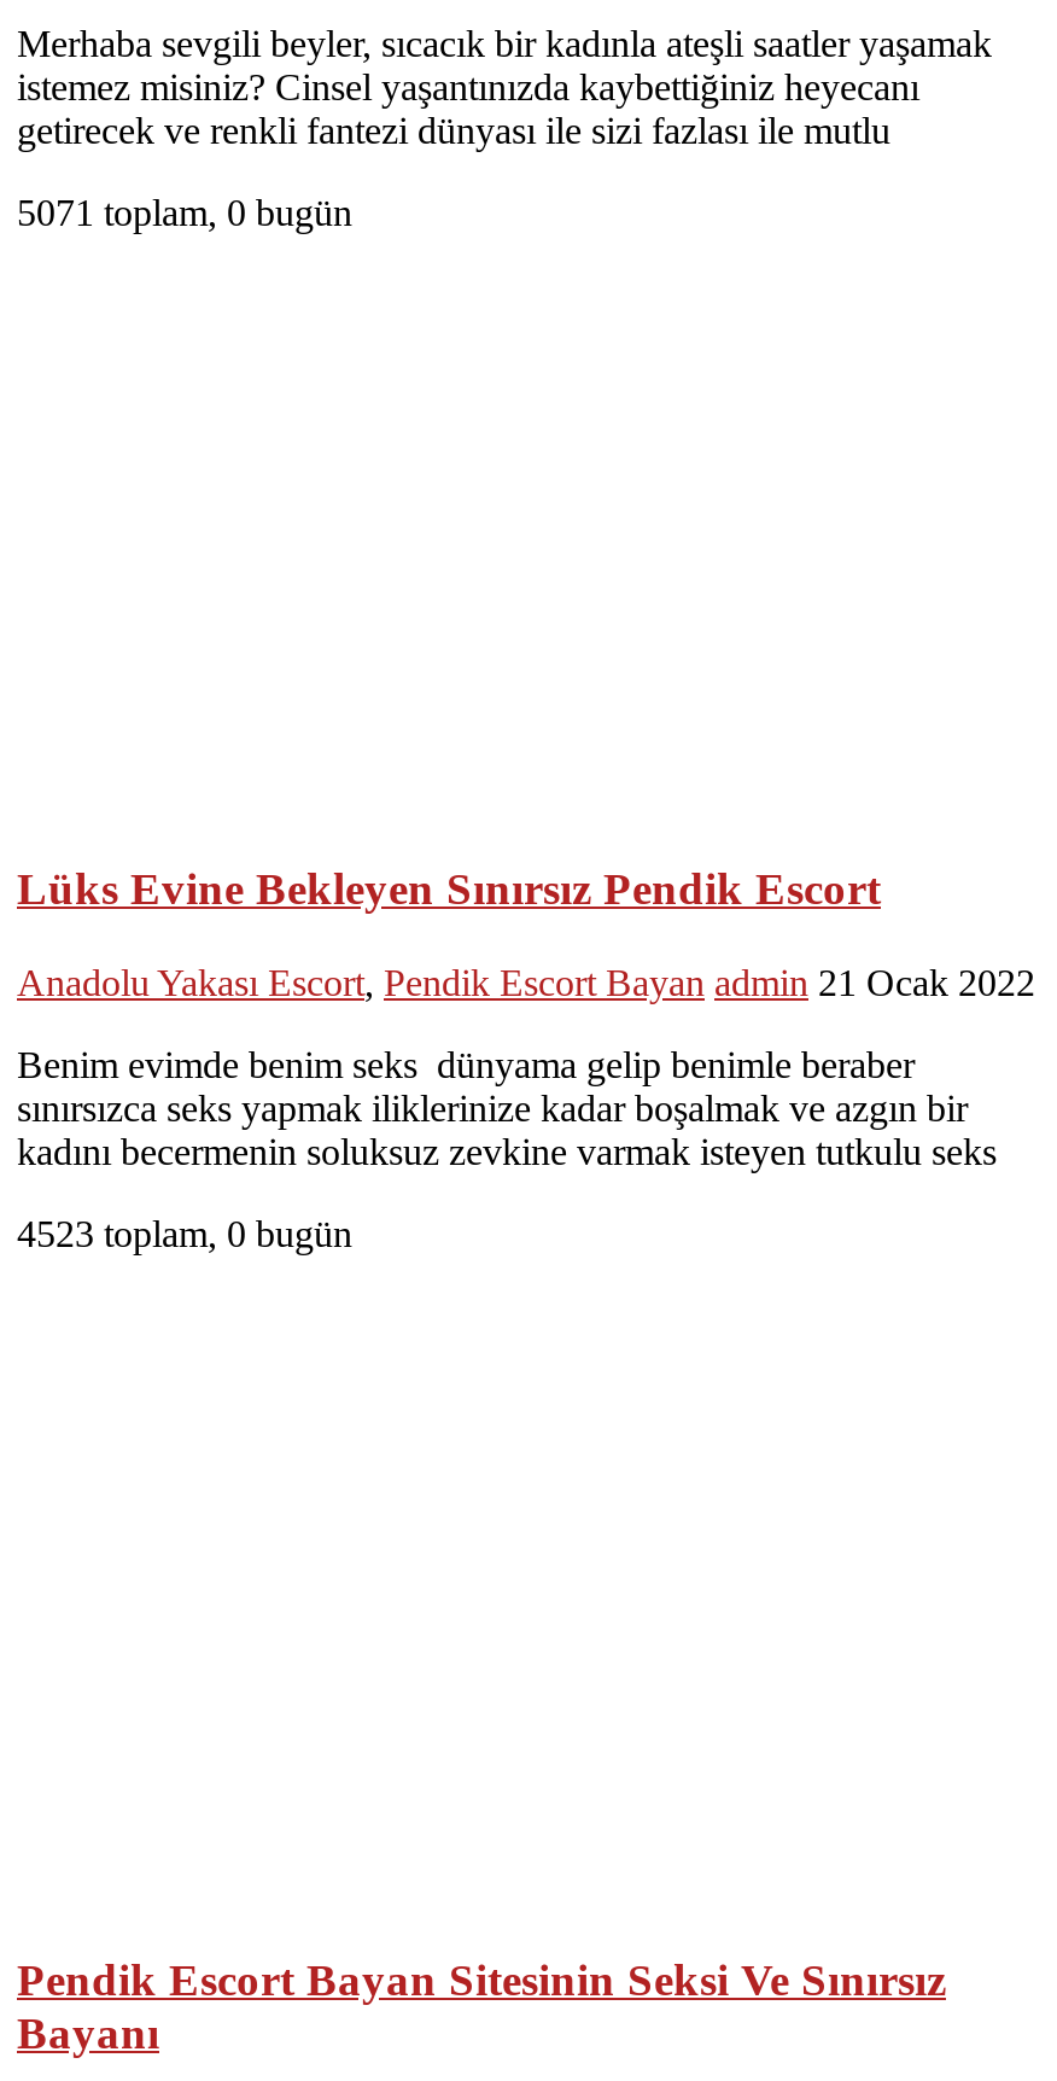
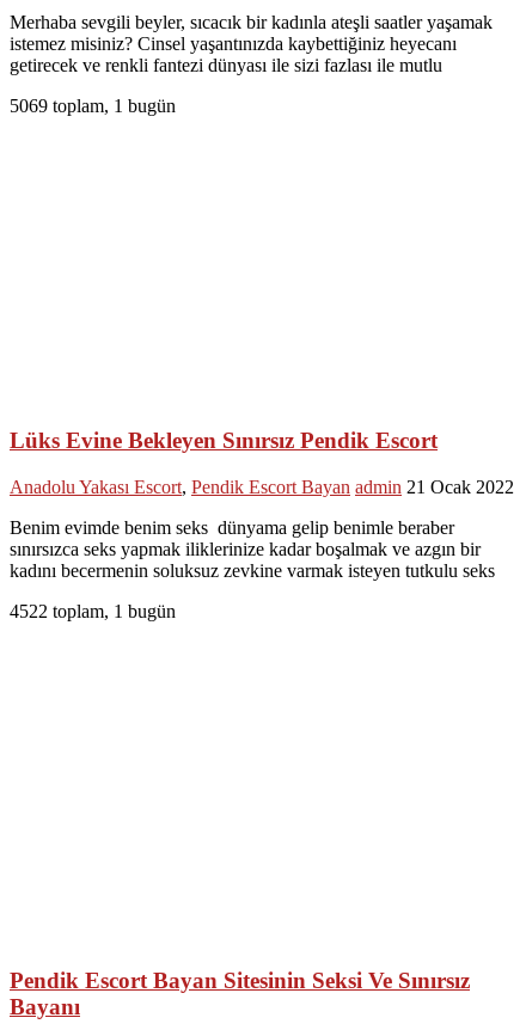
[17,191,352,232] 5071 toplam, 0 bugün -> [10,95,176,116] 5069 toplam, 1 bugün
[17,1213,352,1254] 4523 toplam, 0 bugün -> [10,601,176,621] 4522 toplam, 1 bugün

